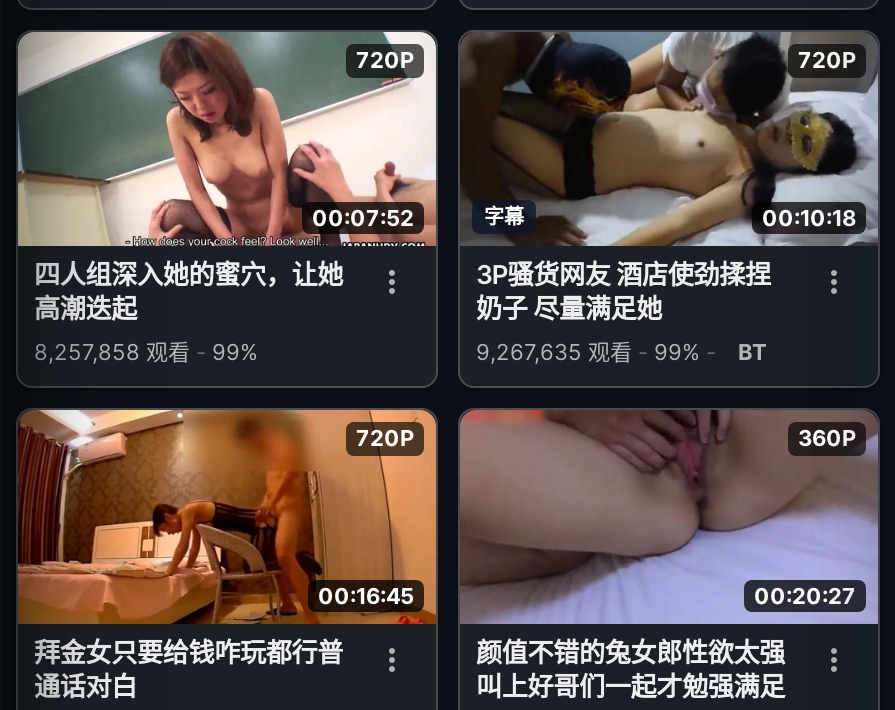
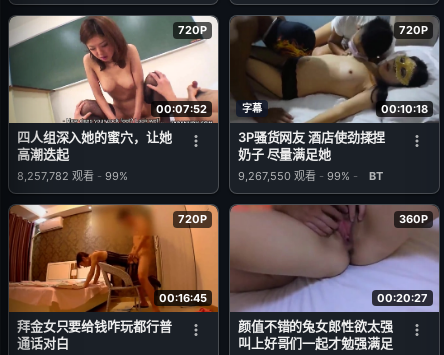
[34,338,258,366] 8,257,858观看 - 99% -> [17,169,128,183] 8,257,782观看 - 99%
[476,338,766,366] 9,267,635观看 - 99% - BT -> [238,169,383,183] 9,267,550观看 - 99% - BT

